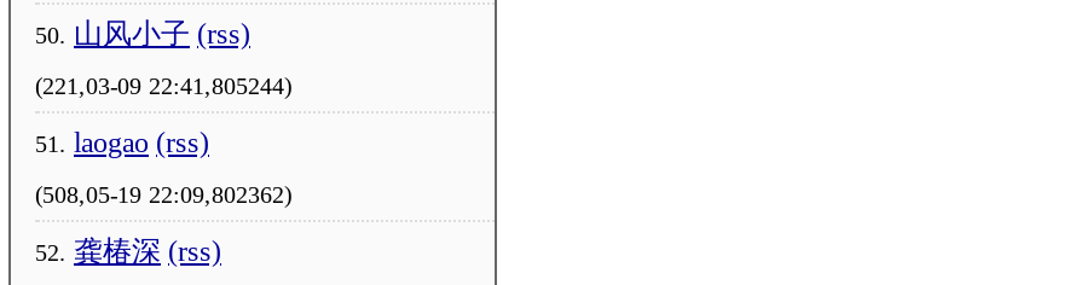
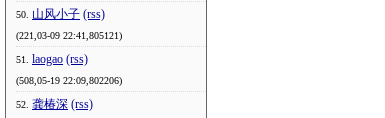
[35,72,291,99] (221,03-09 22:41,805244) -> [16,30,122,41] (221,03-09 22:41,805121)
[35,181,291,208] (508,05-19 22:09,802362) -> [16,75,122,86] (508,05-19 22:09,802206)

